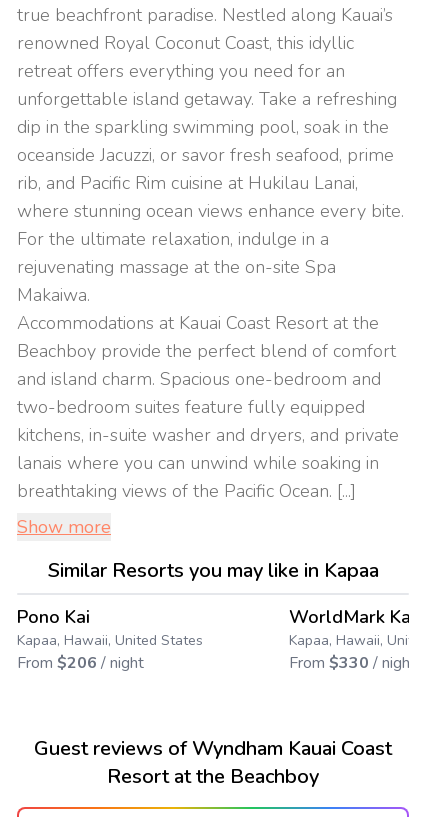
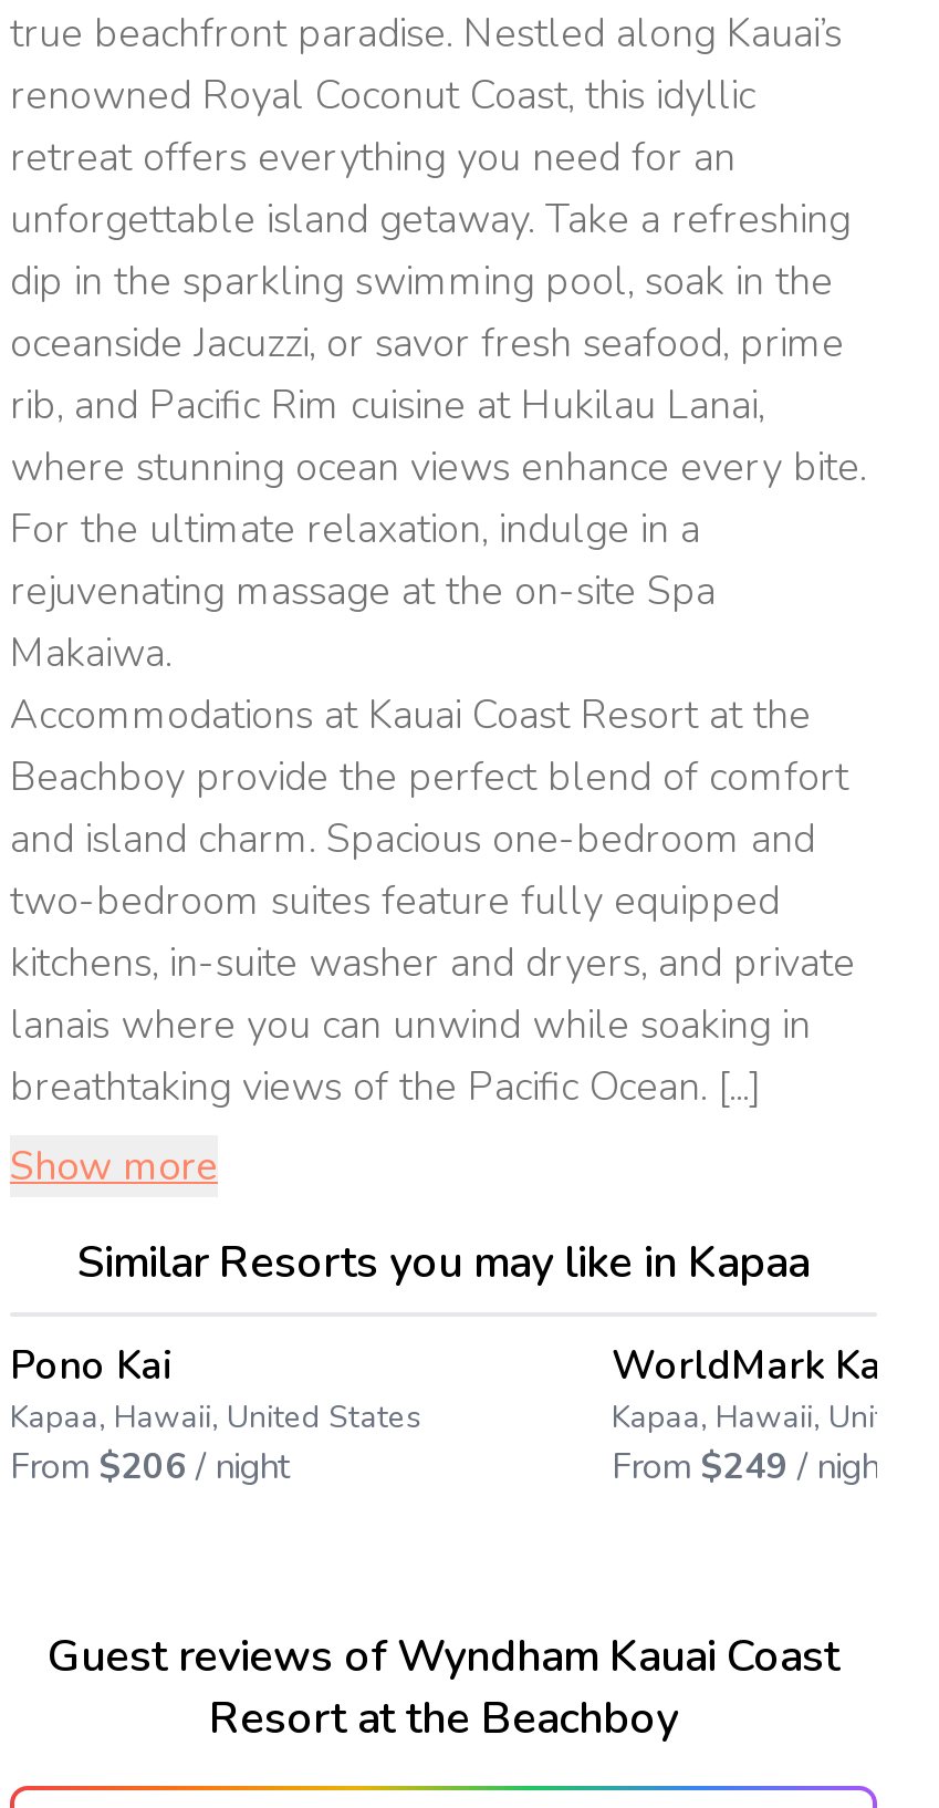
[289,652,416,674] From $330 / night -> [612,1443,893,1492] From $249 / night

